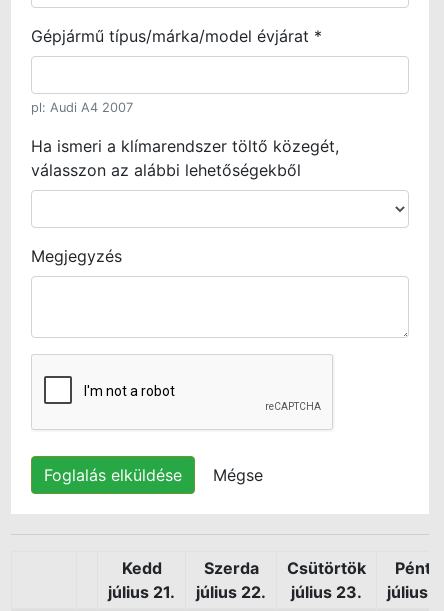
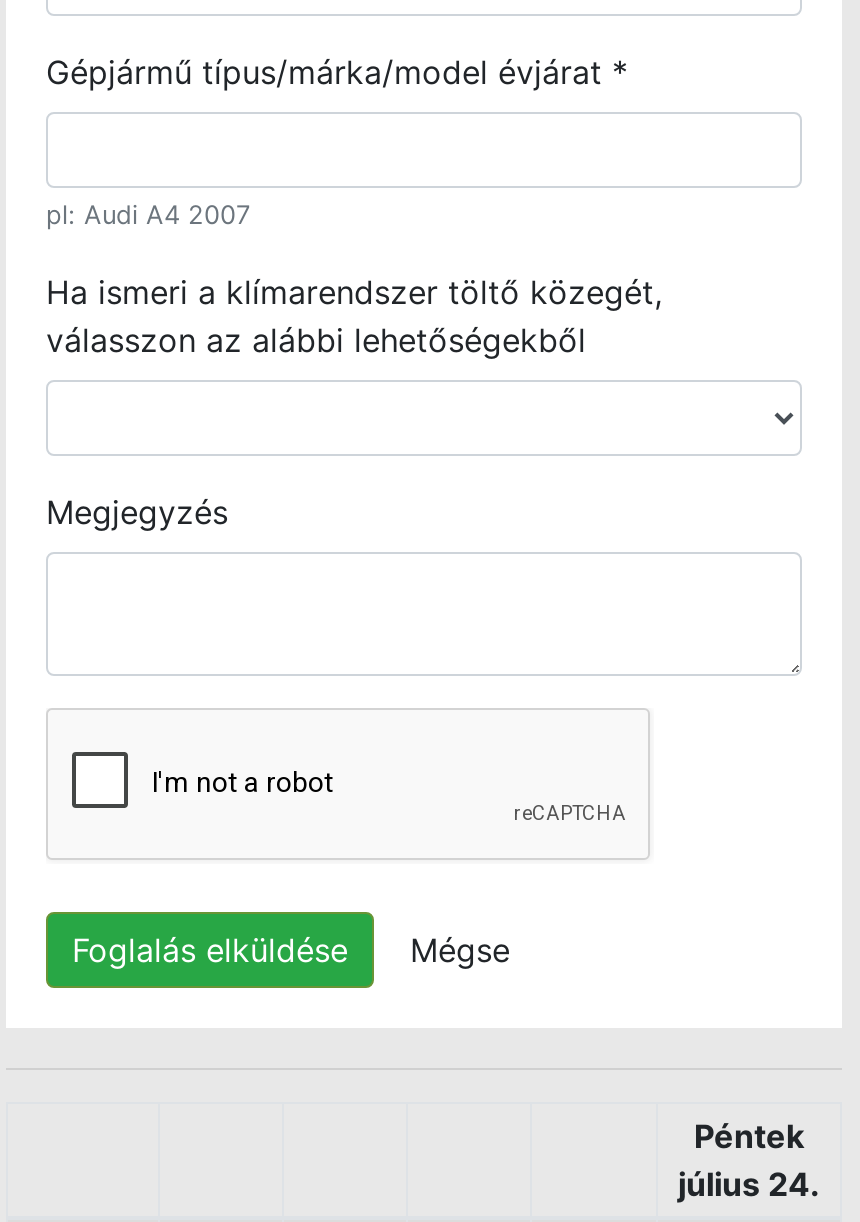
[108,558,175,602] Kedd | július 21. -> none
[196,558,266,602] Szerda | július 22. -> none
[287,558,366,602] Csütörtök | július 23. -> none

